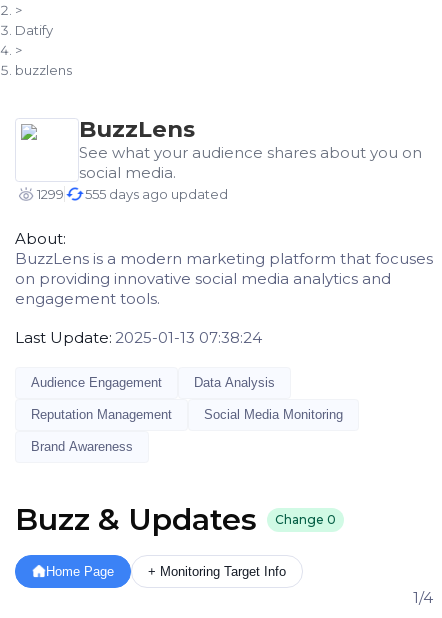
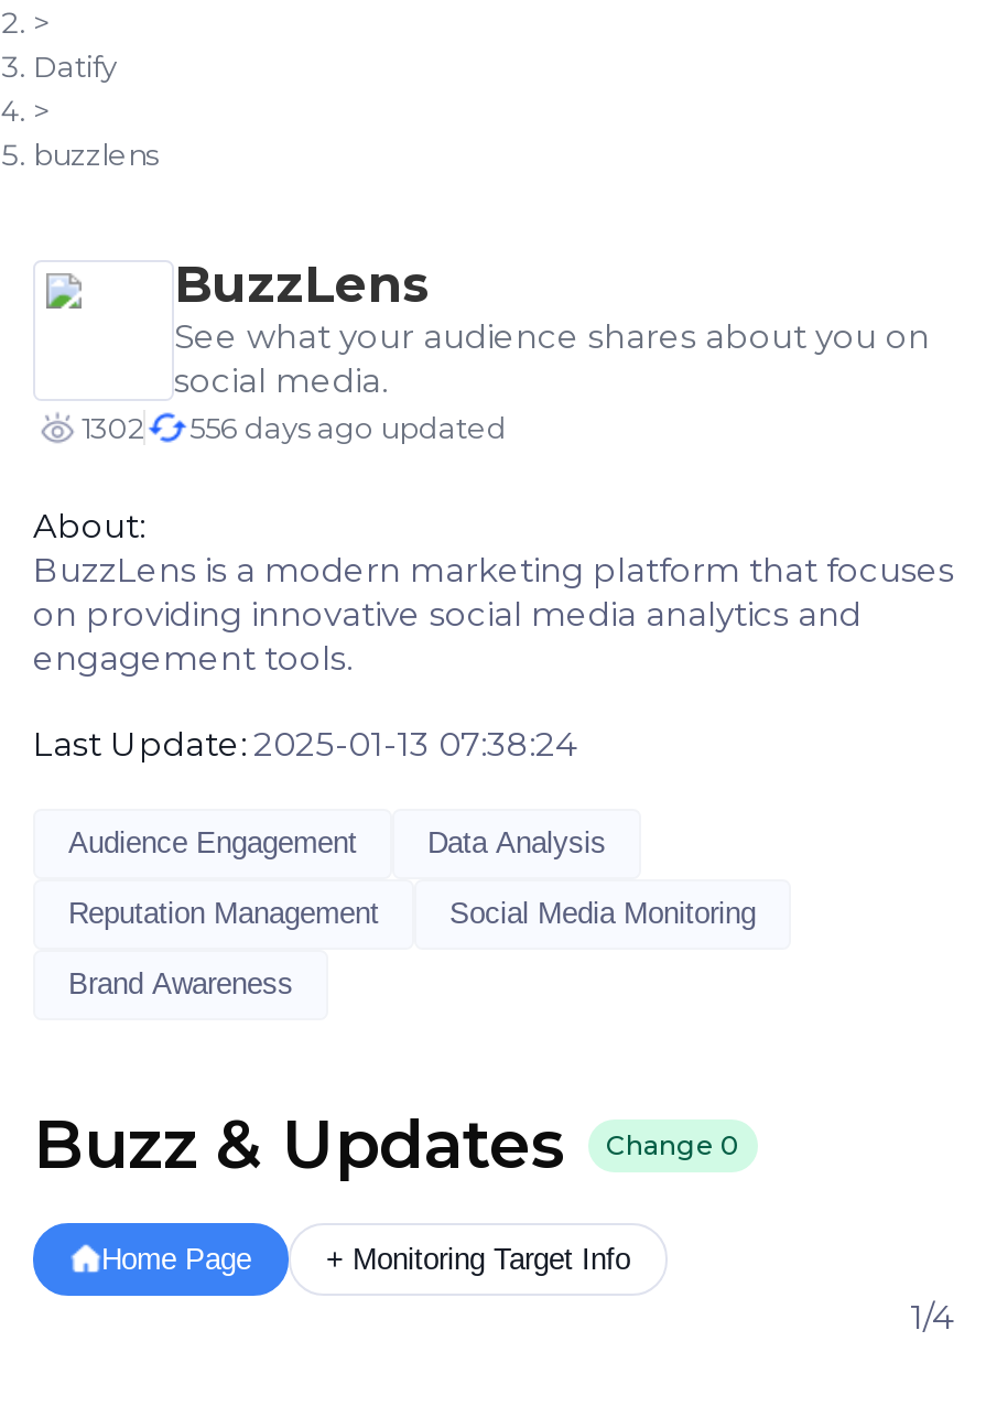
[37,186,64,202] 1299 -> [82,410,143,446] 1302
[85,186,228,202] 555 days ago updated -> [189,410,507,446] 556 days ago updated

